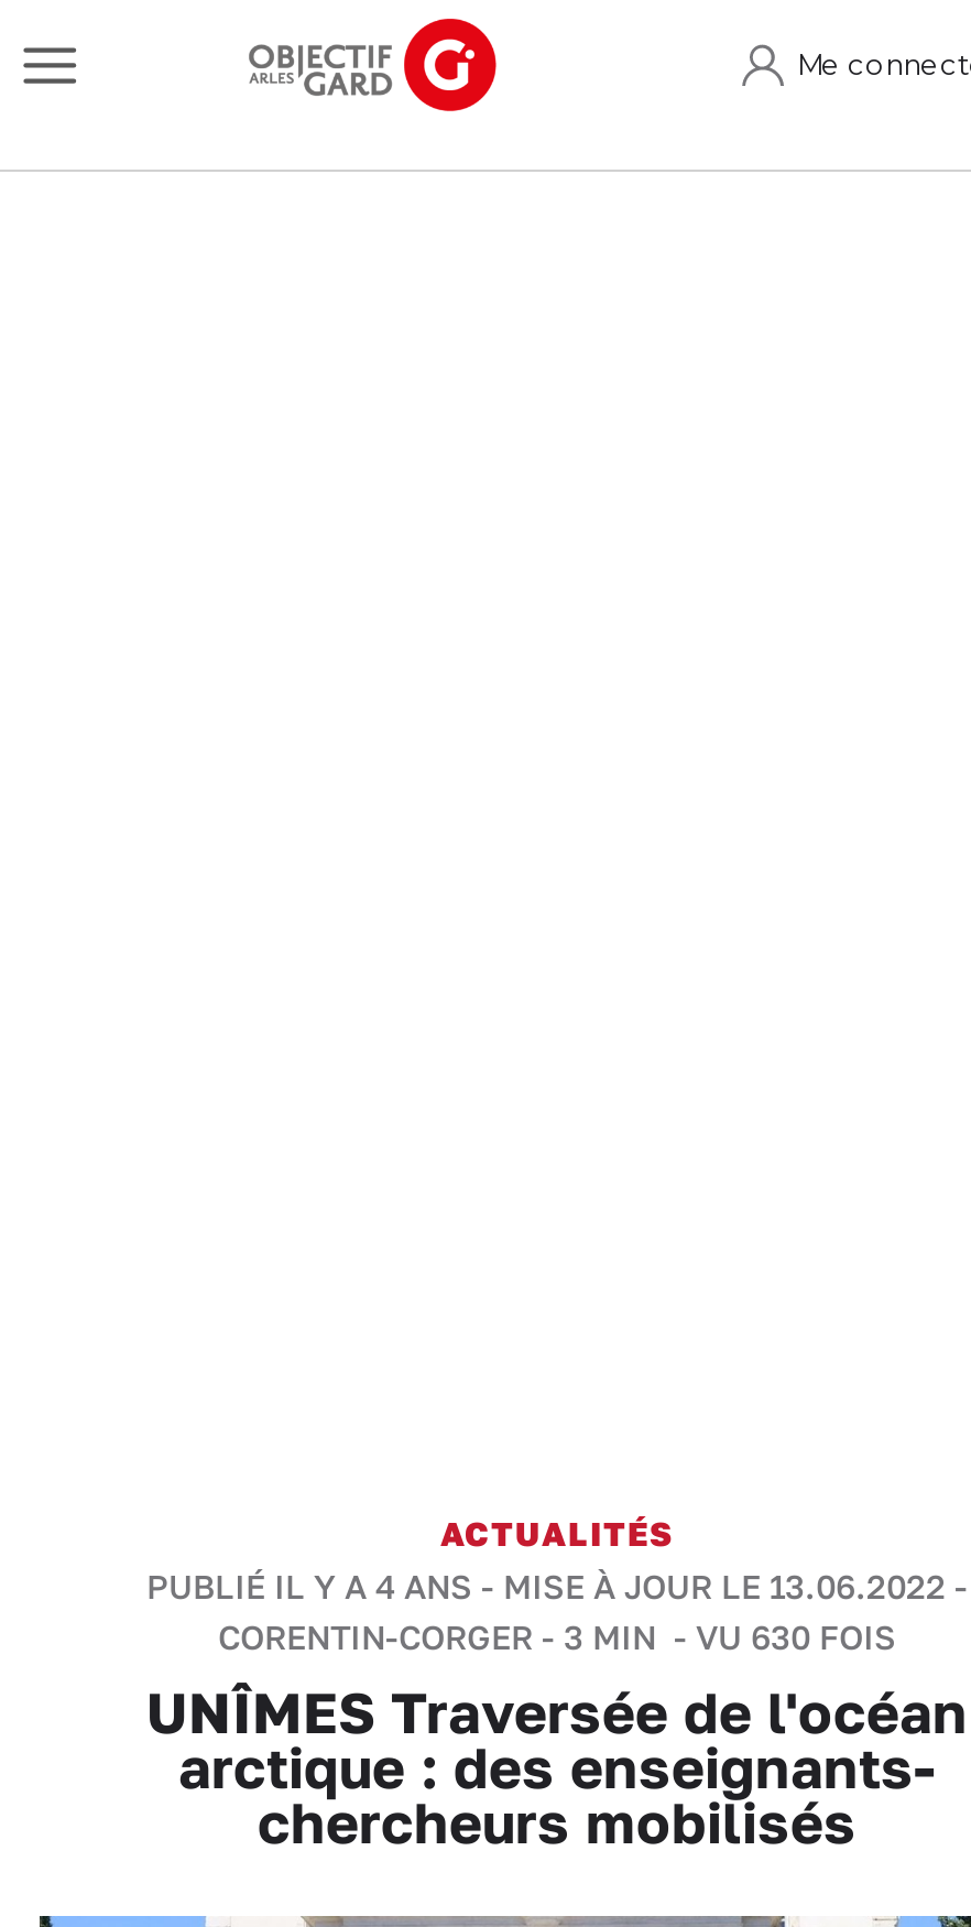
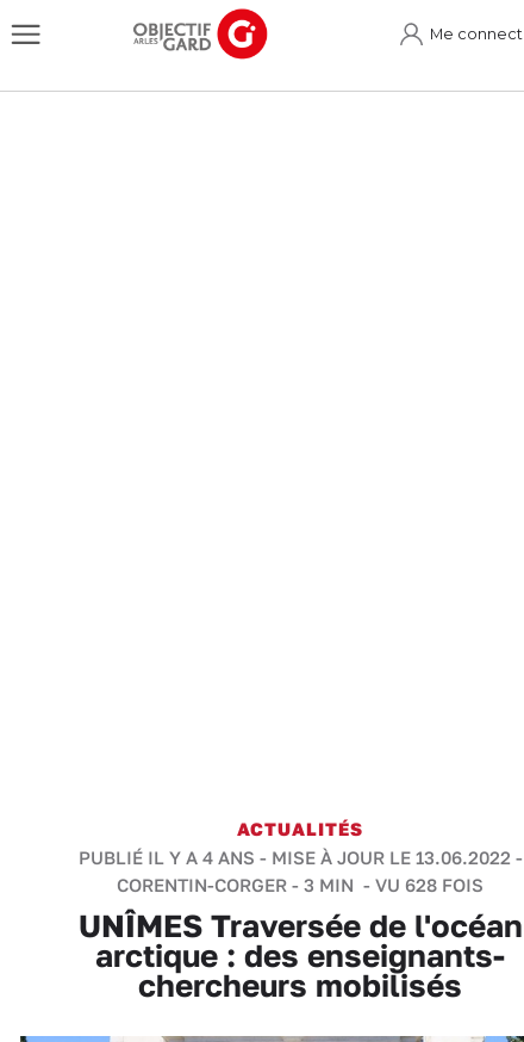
[218,1616,896,1656] CORENTIN-CORGER - 3 MIN - VU 630 FOIS -> [117,874,484,895] CORENTIN-CORGER - 3 MIN - VU 628 FOIS

